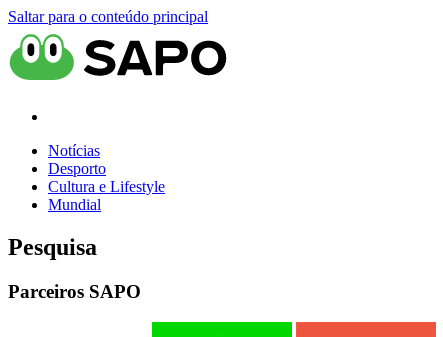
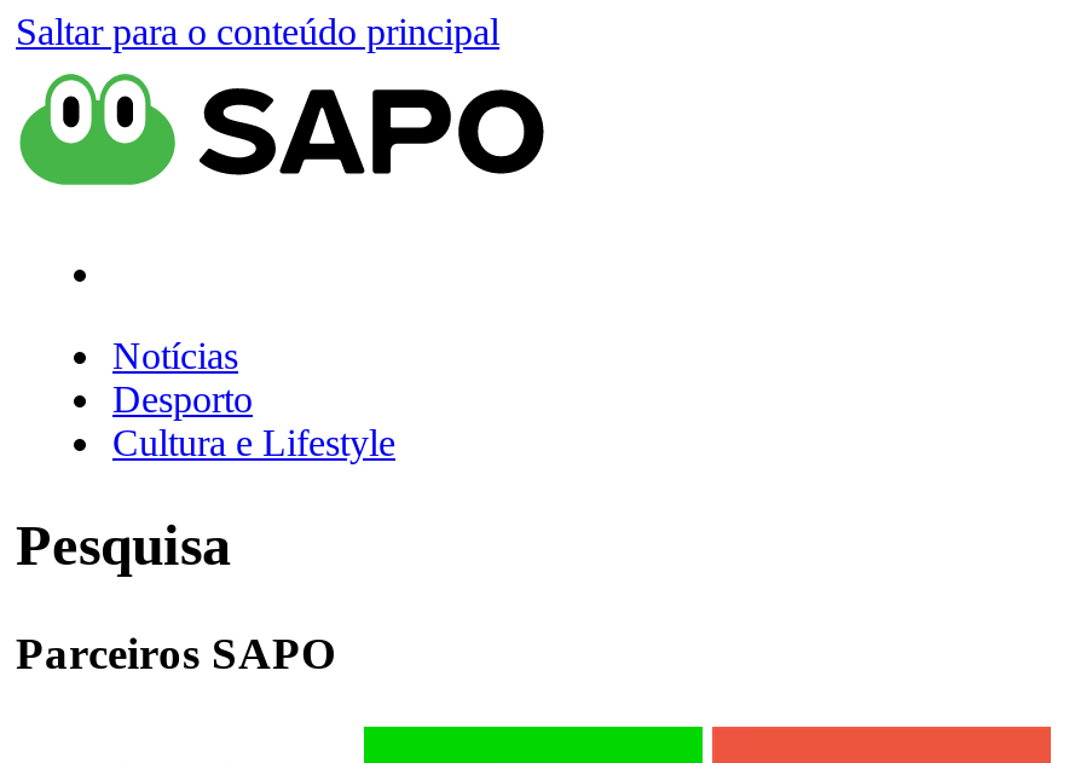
[48,196,101,213] Mundial -> none

